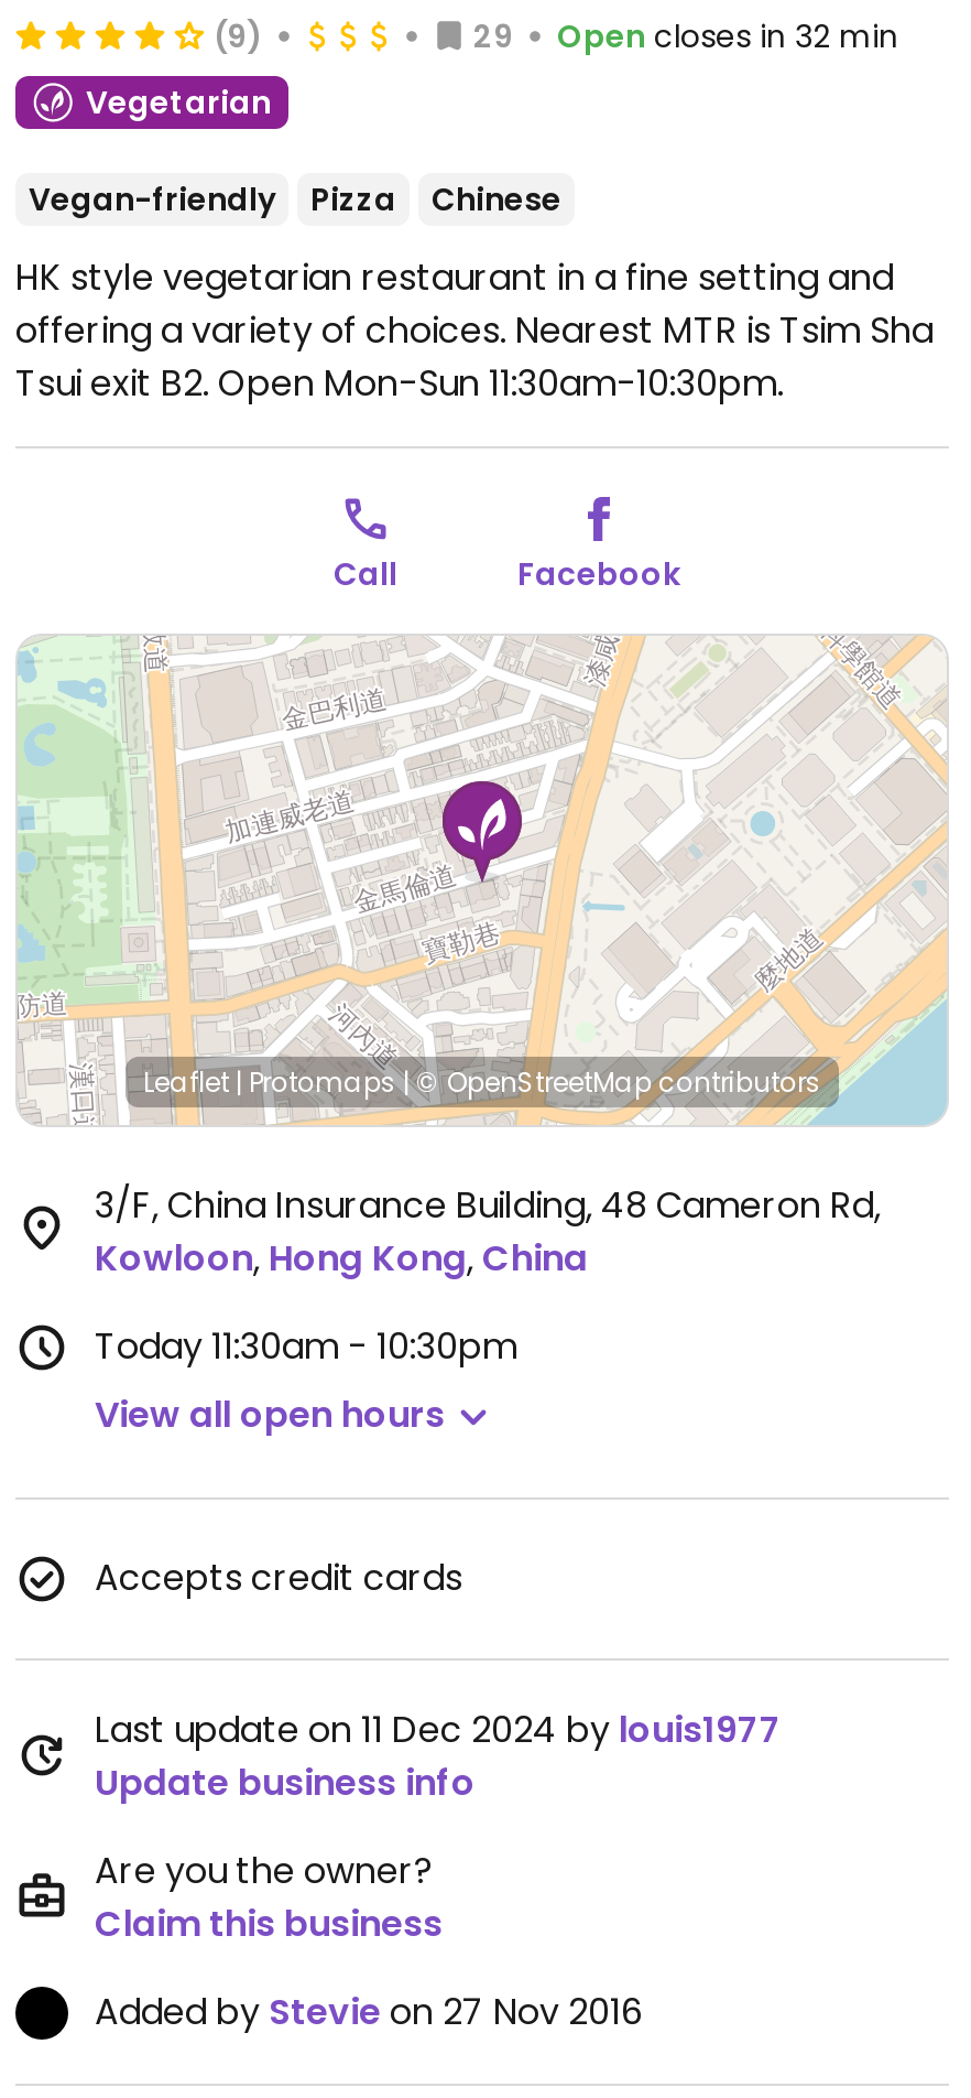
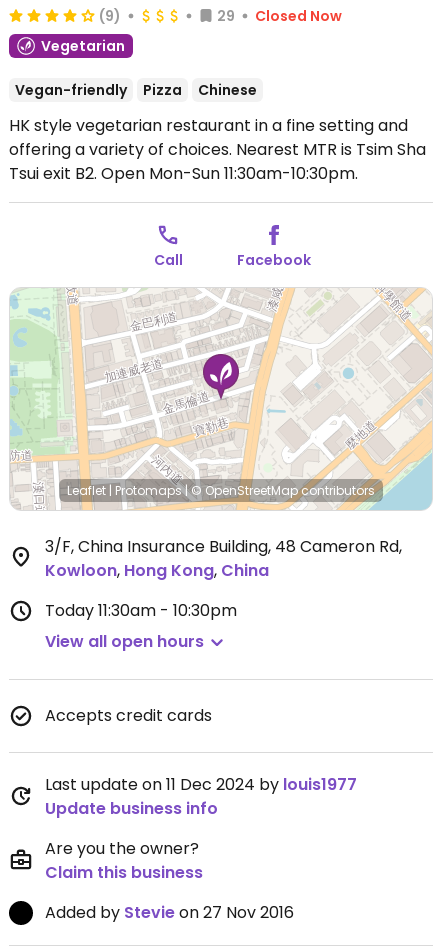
[557,13,898,57] Open closes in 32 min -> [255,6,342,26] Closed Now

